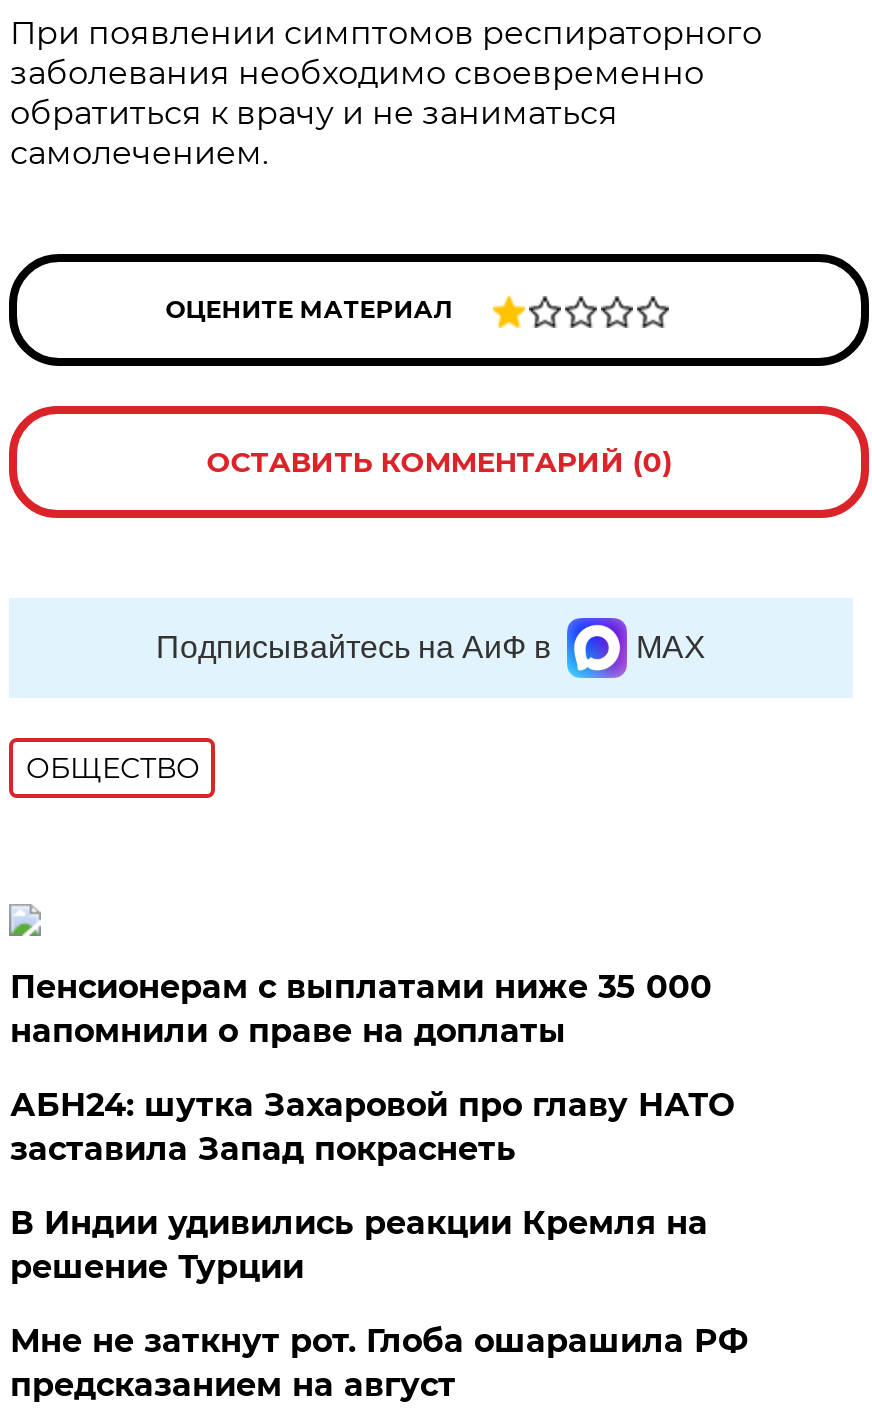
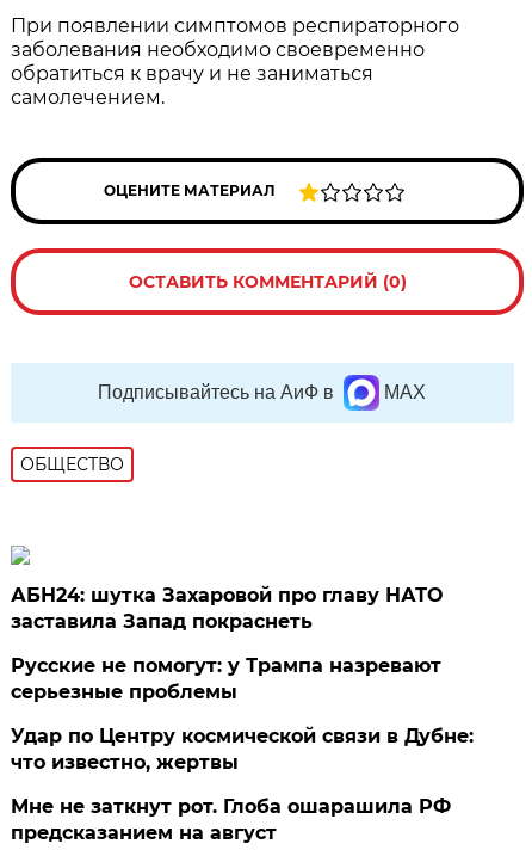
[10,968,712,1050] Пенсионерам с выплатами ниже 35 000 | напомнили о праве на доплаты -> none
moved [10,1086,734,1168] -> [11,584,443,633]: АБН24: шутка Захаровой про главу НАТО | заставила Запад покраснеть
[10,1204,708,1286] В Индии удивились реакции Кремля на | решение Турции -> [11,654,474,774] Русские не помогут: у Трампа назревают | серьезные проблемы | Удар по Центру космической связи в Дубне: | что известно, жертвы

